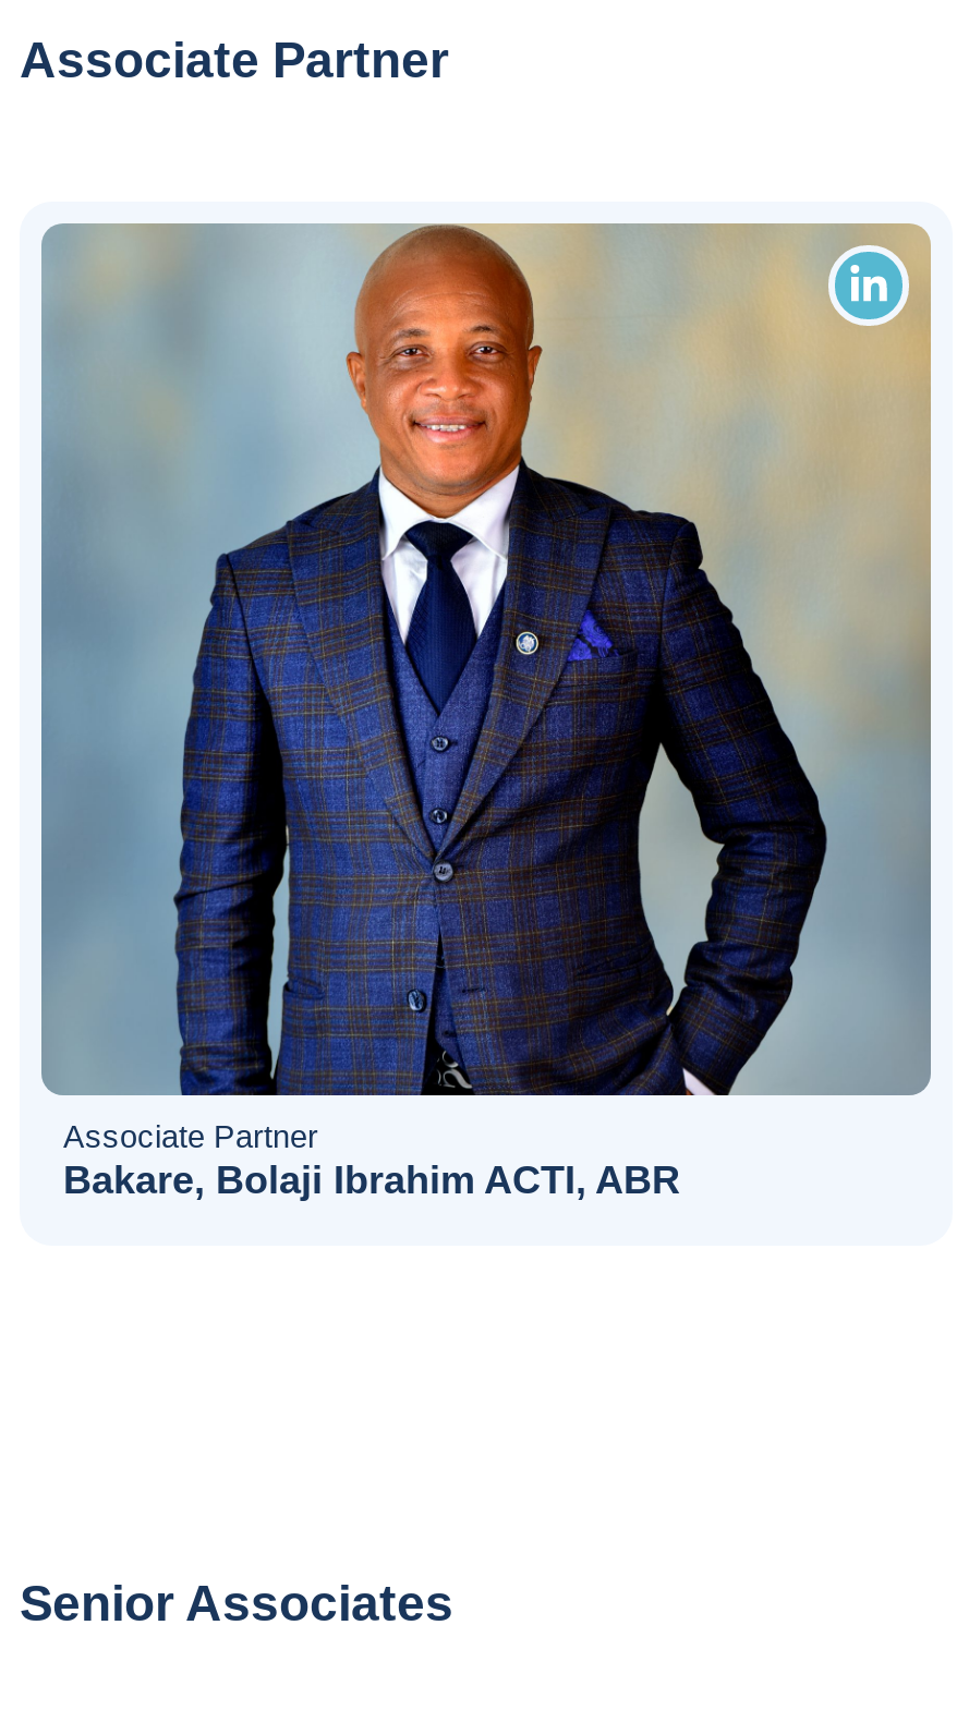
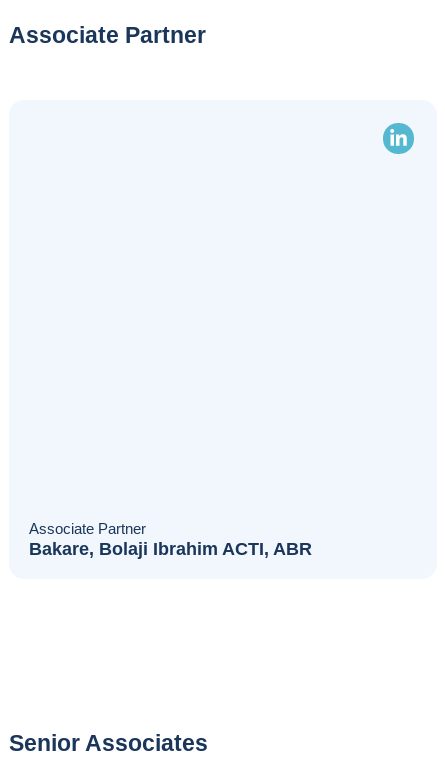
[39,221,933,1097] [image] -> none

